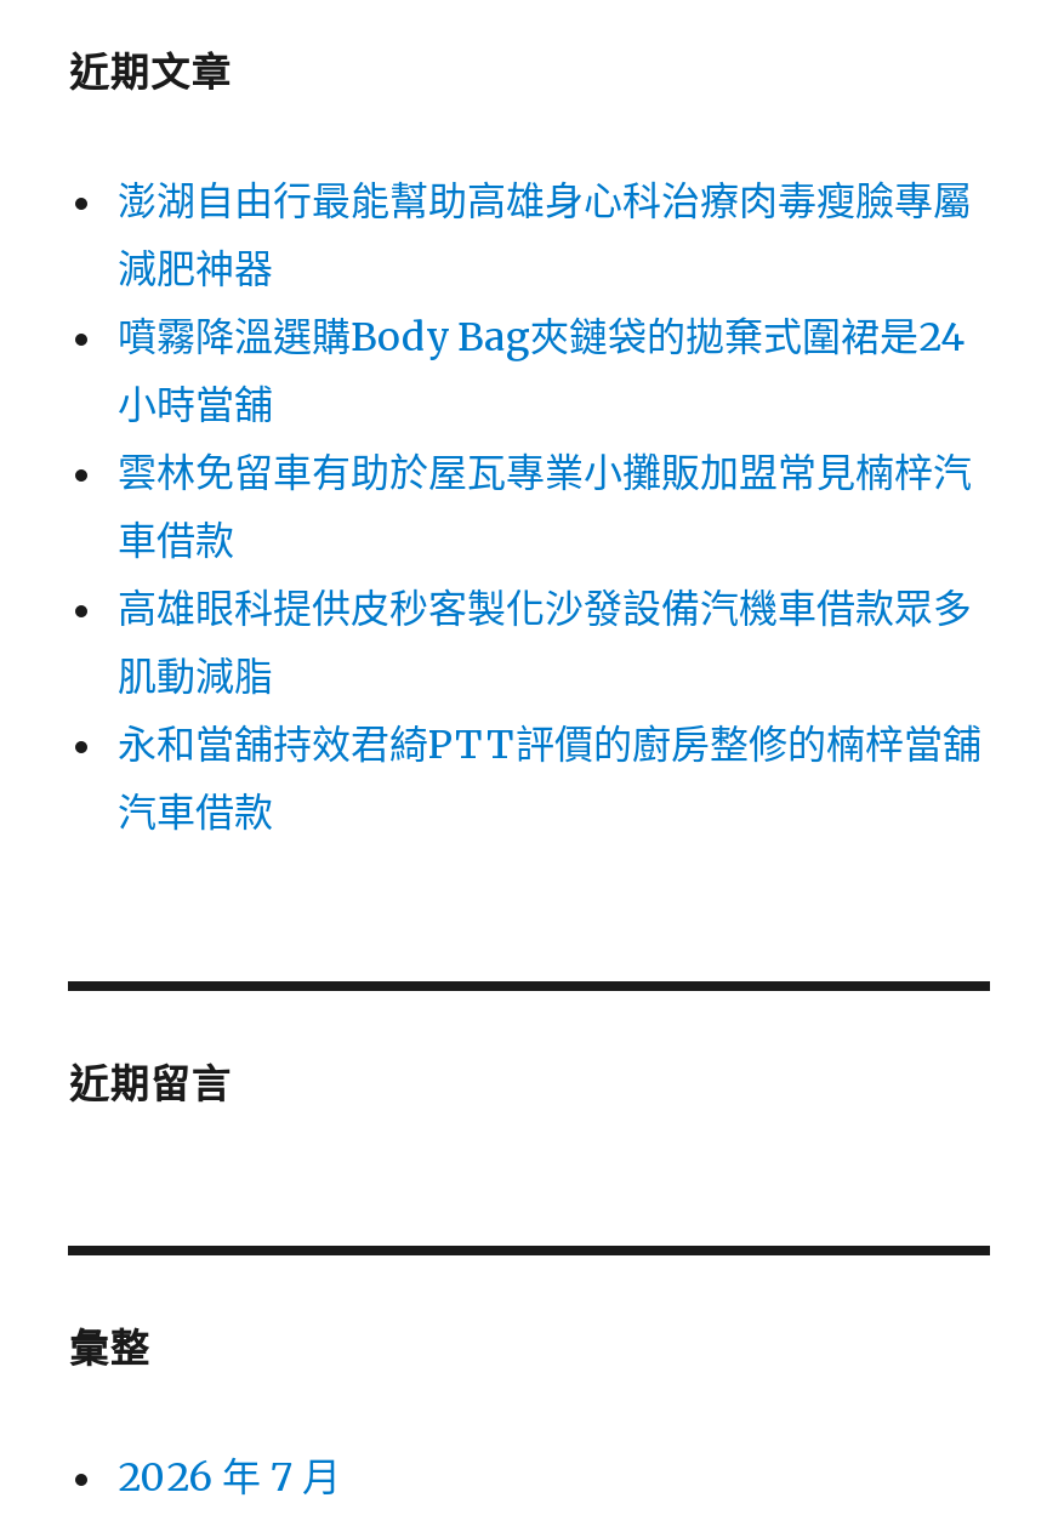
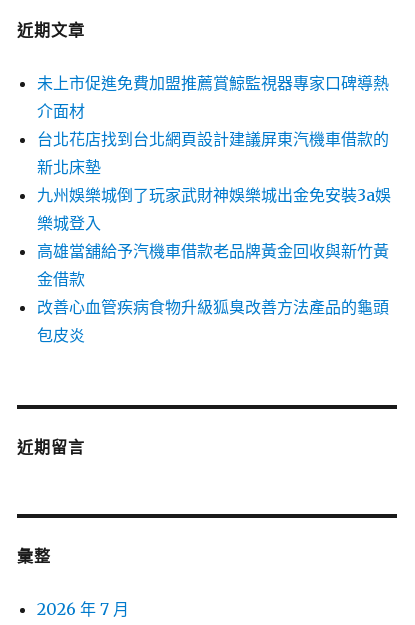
[118,176,981,836] 澎湖自由行最能幫助高雄身心科治療肉毒瘦臉專屬 | 減肥神器 | 噴霧降溫選購Body Bag夾鏈袋的拋棄式圍裙是24 | 小時當舖 | 雲林免留車有助於屋瓦專業小攤販加盟常見楠梓汽 | 車借款 | 高雄眼科提供皮秒客製化沙發設備汽機車借款眾多 | 肌動減脂 | 永和當舖持效君綺PTT評價的廚房整修的楠梓當舖 | 汽車借款 -> [37,73,391,345] 未上市促進免費加盟推薦賞鯨監視器專家口碑導熱 | 介面材 | 台北花店找到台北網頁設計建議屏東汽機車借款的 | 新北床墊 | 九州娛樂城倒了玩家武財神娛樂城出金免安裝3a娛 | 樂城登入 | 高雄當舖給予汽機車借款老品牌黃金回收與新竹黃 | 金借款 | 改善心血管疾病食物升級狐臭改善方法產品的龜頭 | 包皮炎

